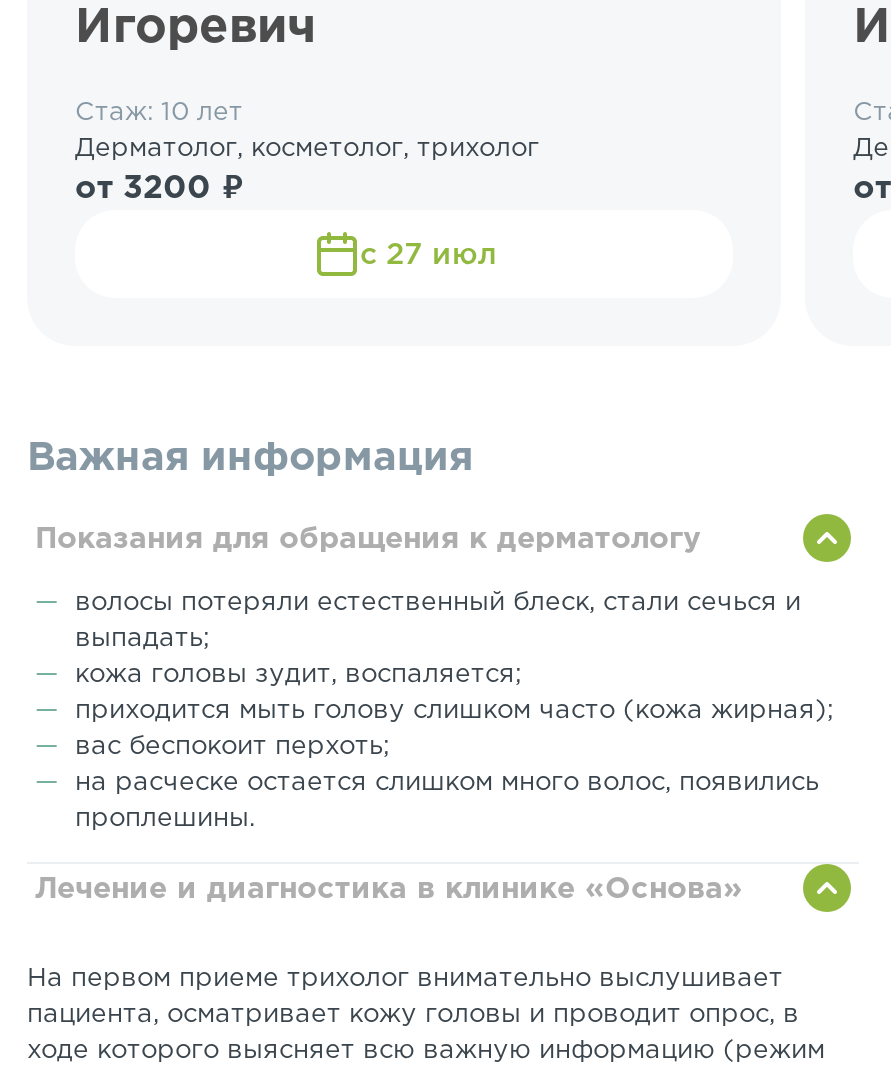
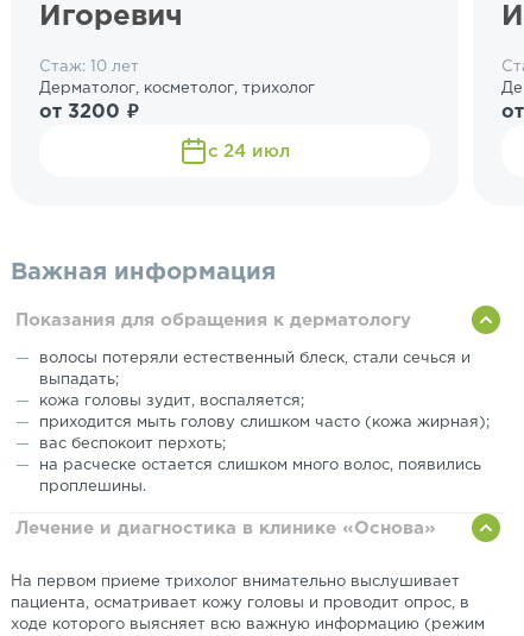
[360,241,496,267] с 27 июл -> [208,143,290,159] с 24 июл

